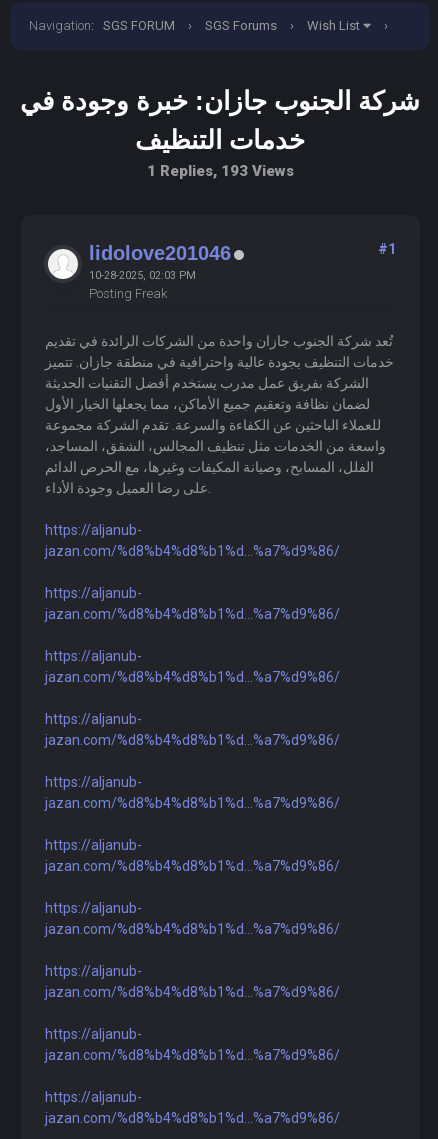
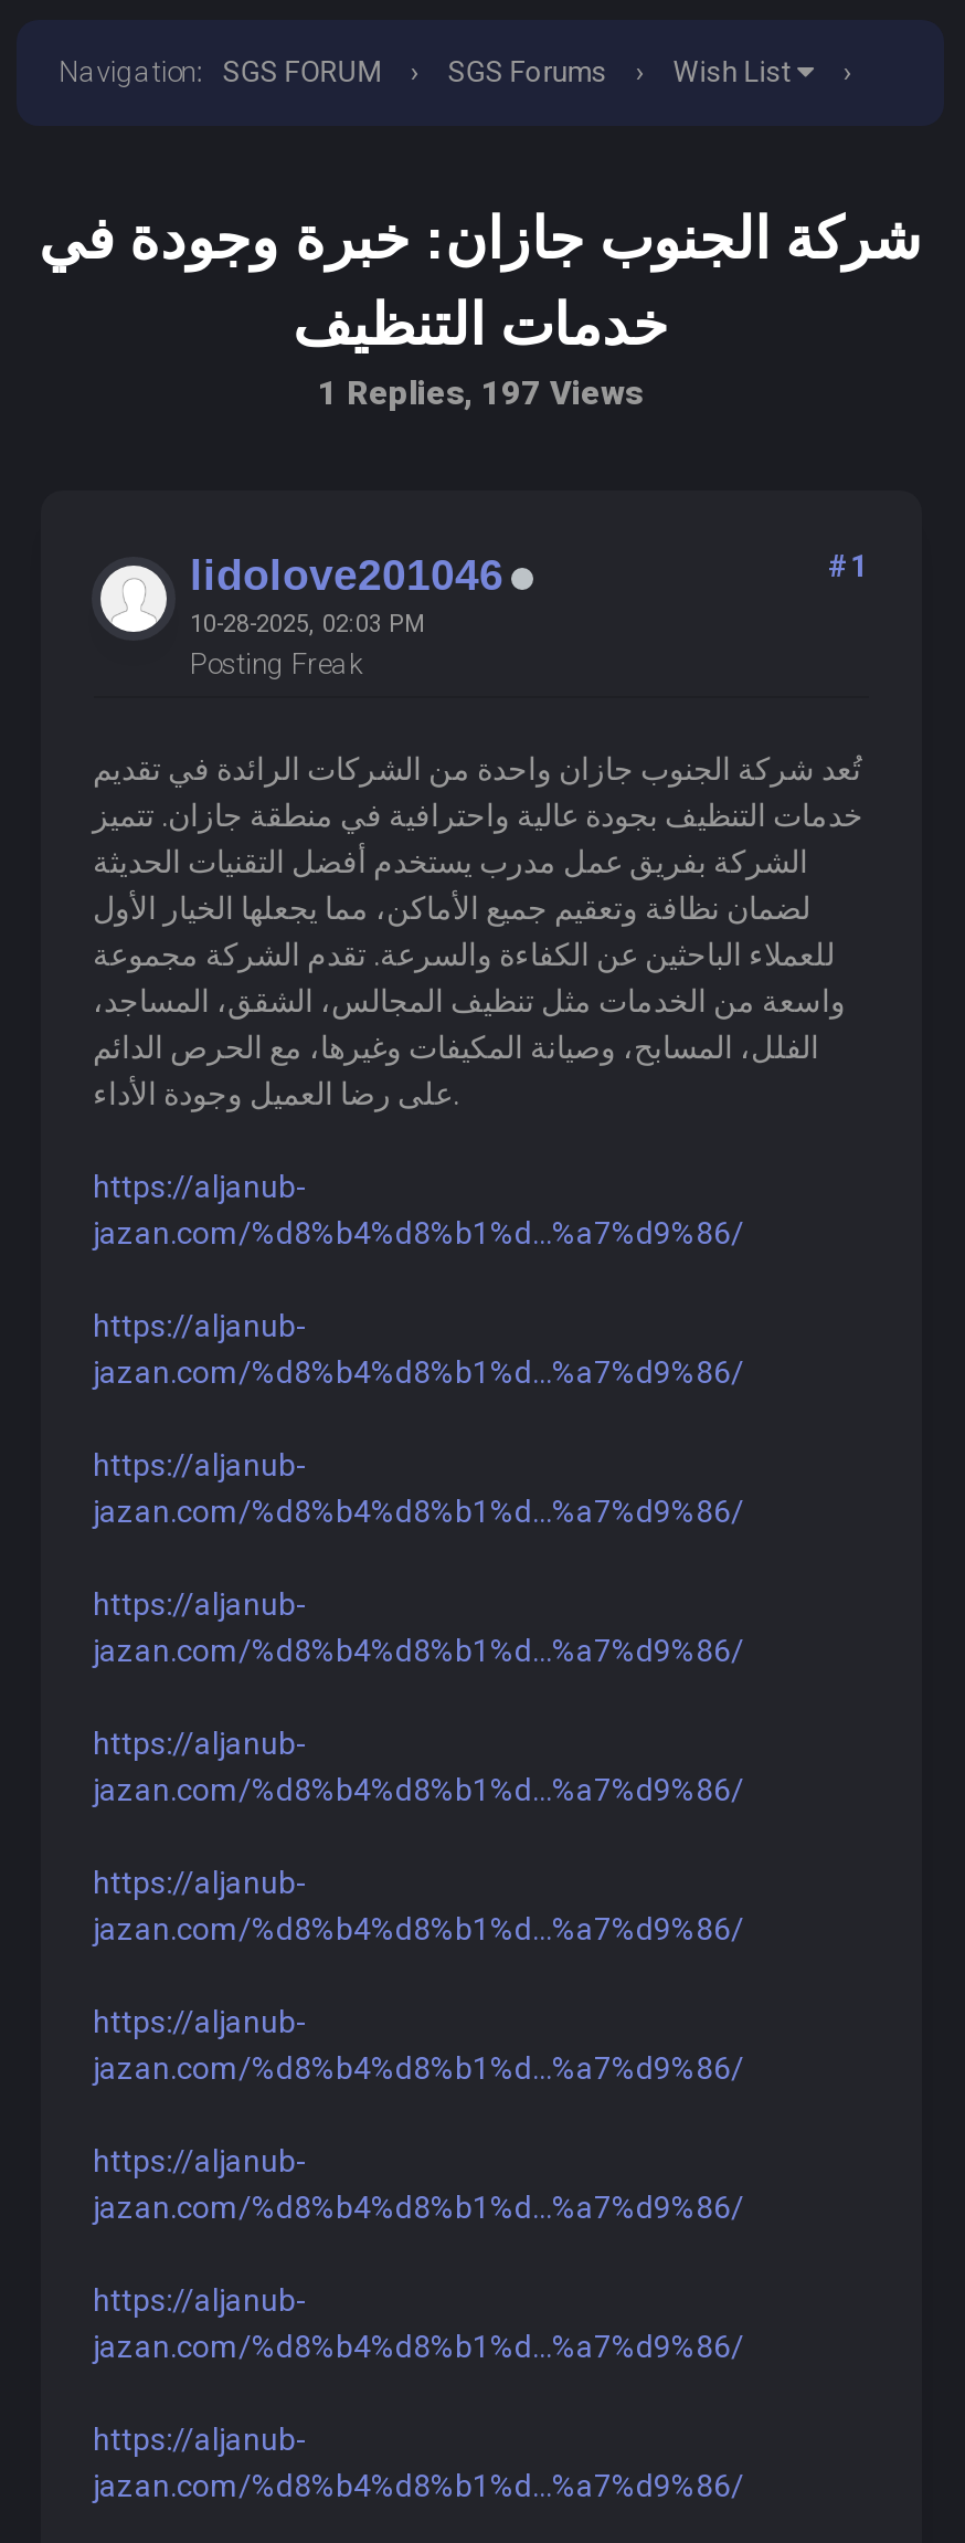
[146,162,293,180] 1 Replies, 193 Views -> [318,373,643,413] 1 Replies, 197 Views

